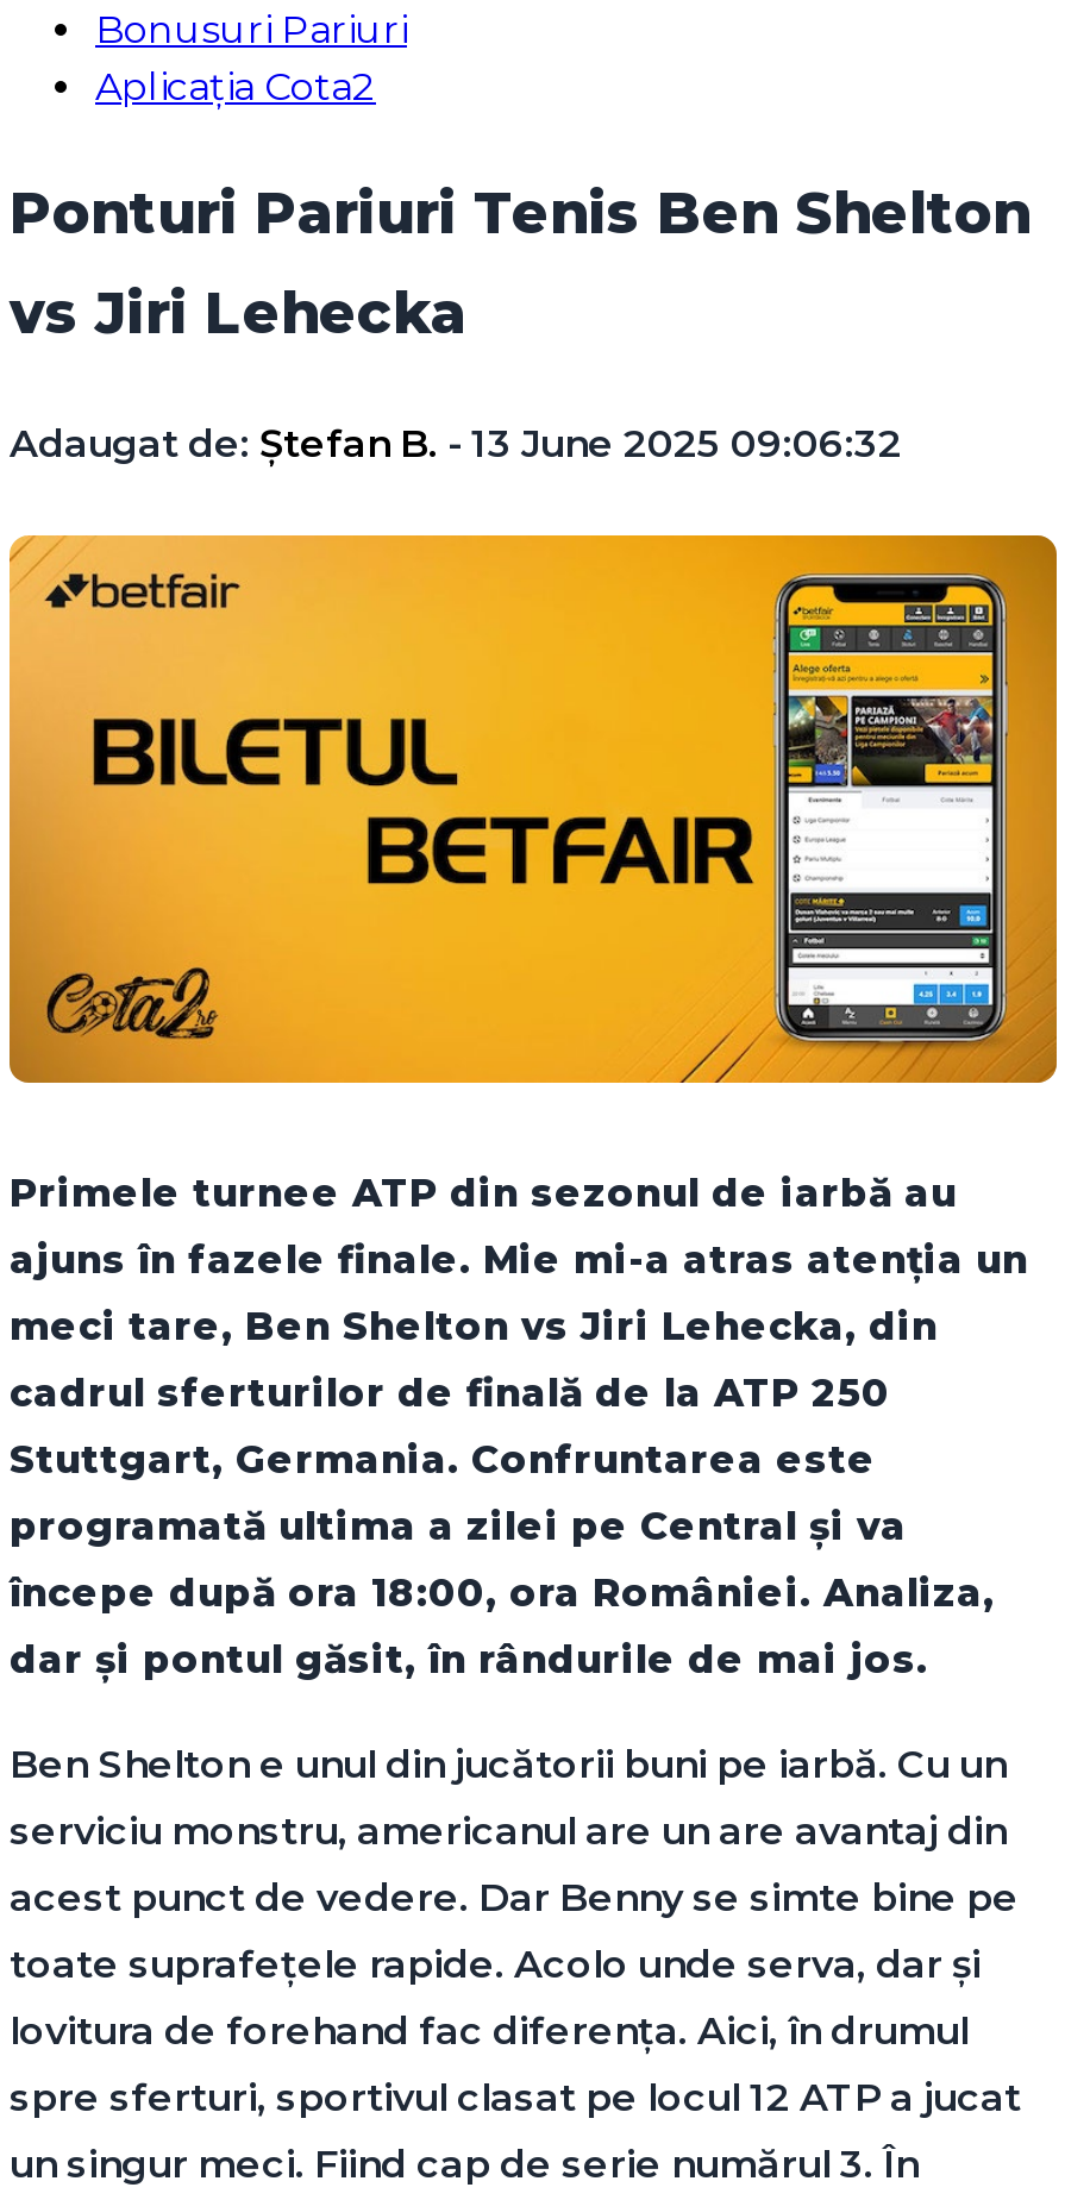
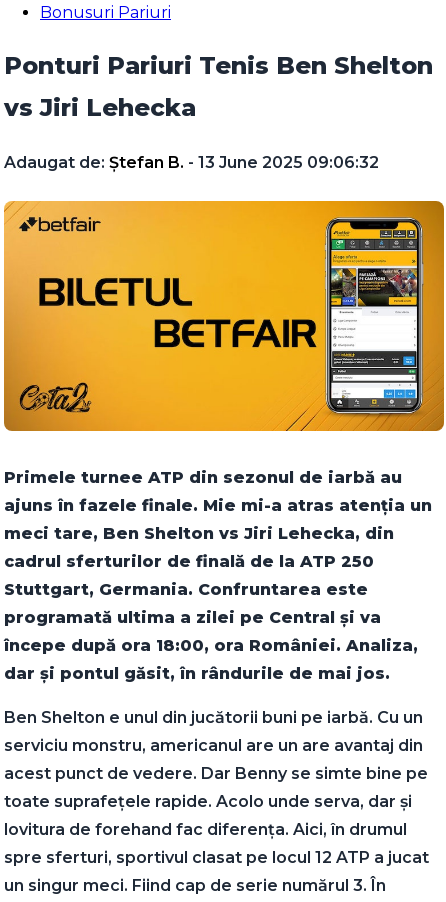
[95,64,376,109] Aplicația Cota2 -> none

